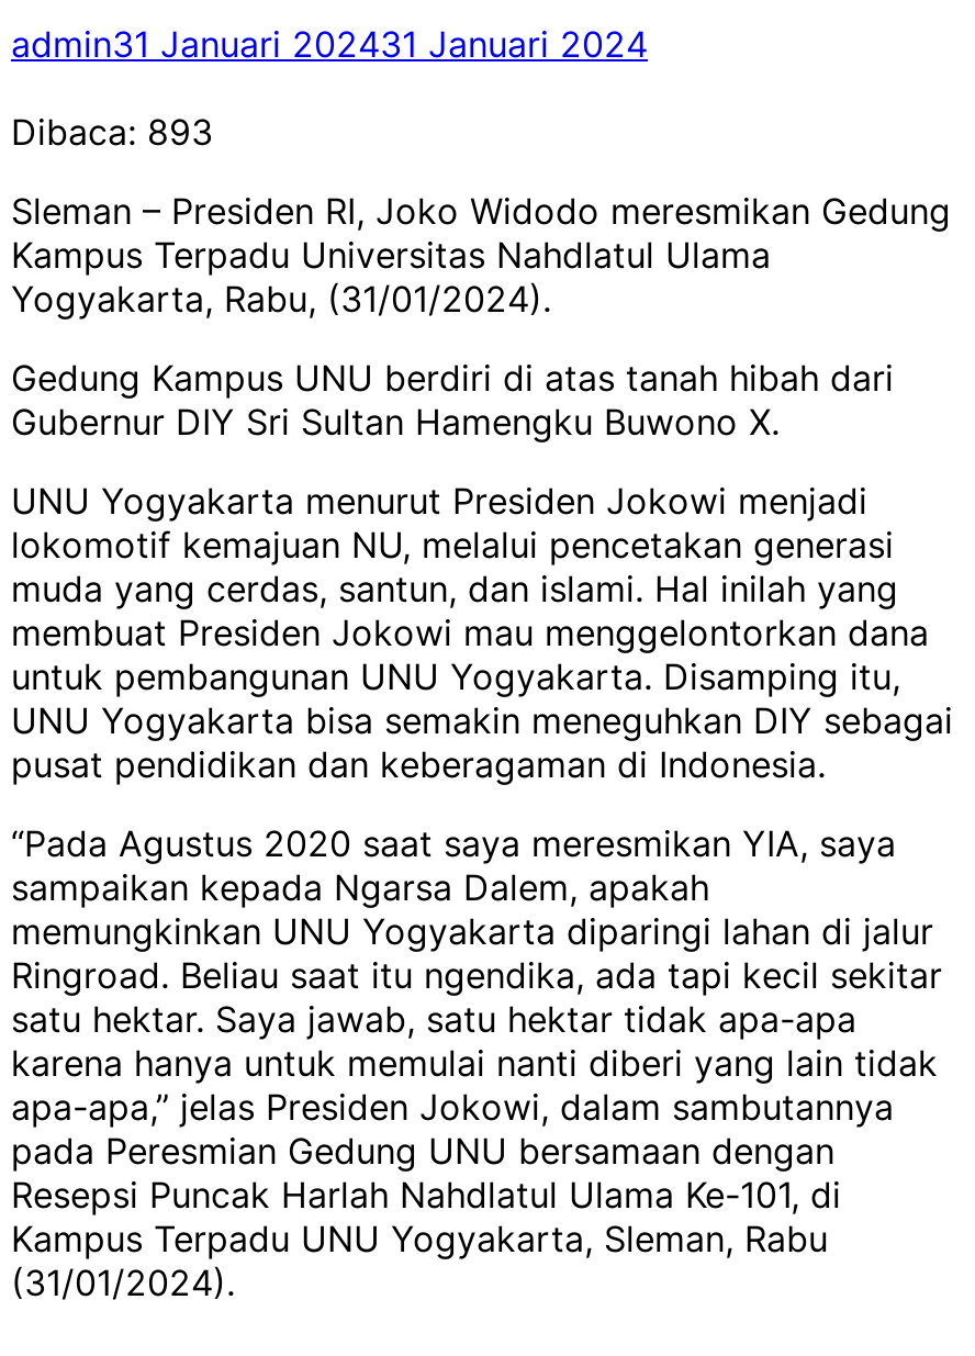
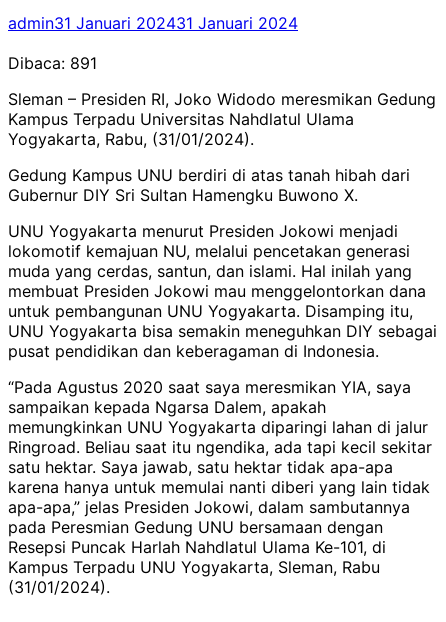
[11,109,213,153] Dibaca: 893 -> [8,53,97,73] Dibaca: 891

